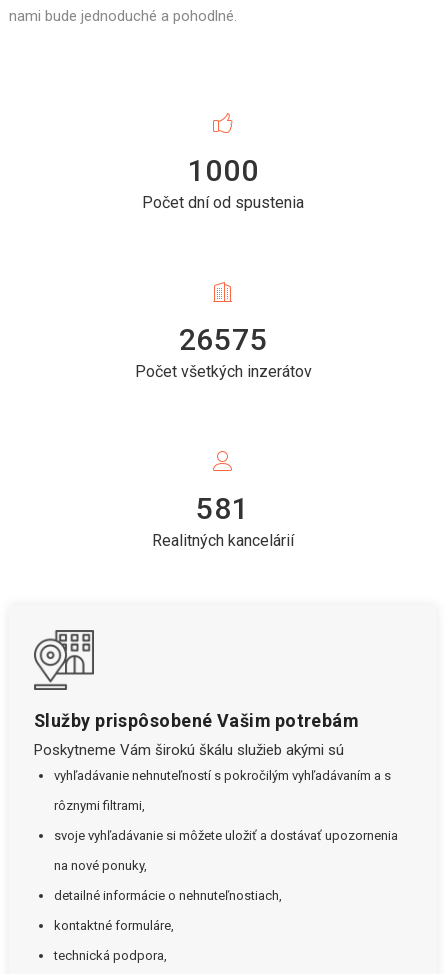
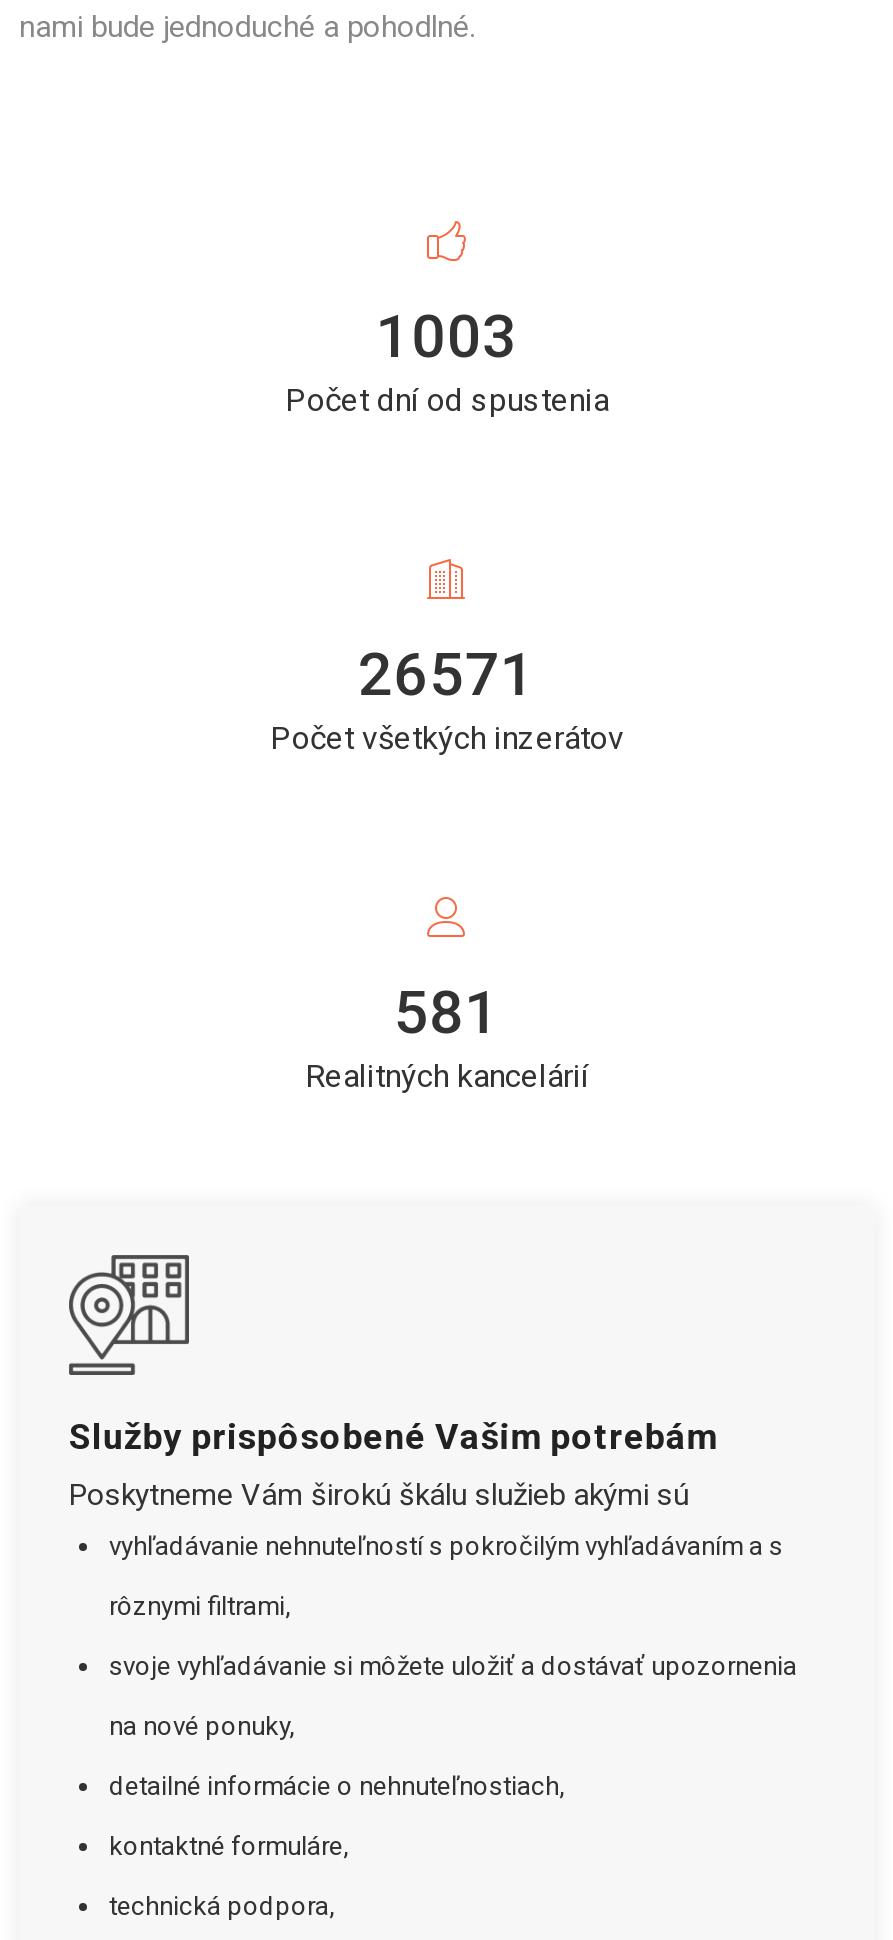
[187,153,258,188] 1000 -> [376,301,518,371] 1003
[179,322,267,357] 26575 -> [358,639,536,709] 26571

